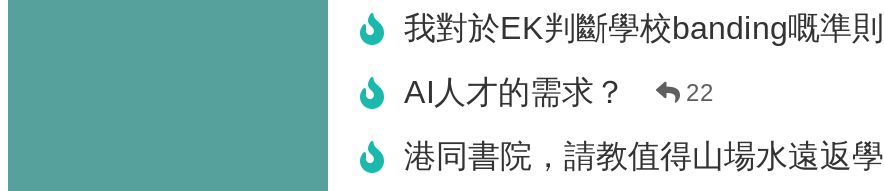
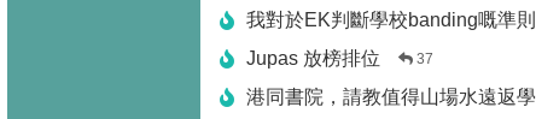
[404,75,714,109] AI人才的需求？ | 22 -> [246,48,433,69] Jupas 放榜排位 | 37

